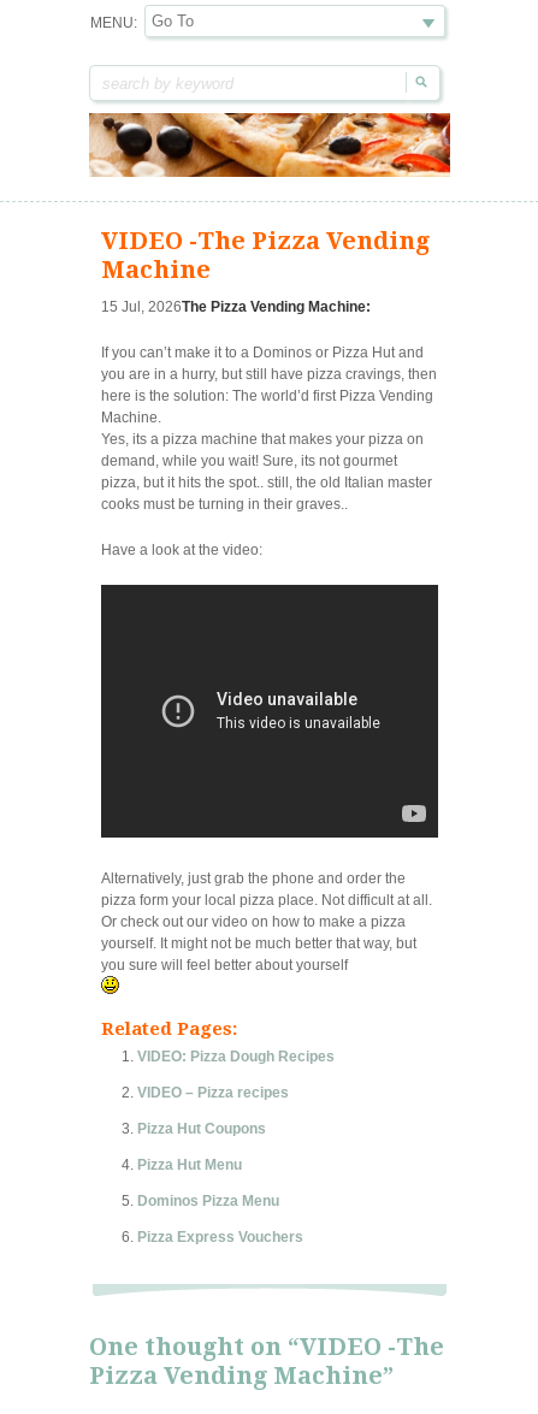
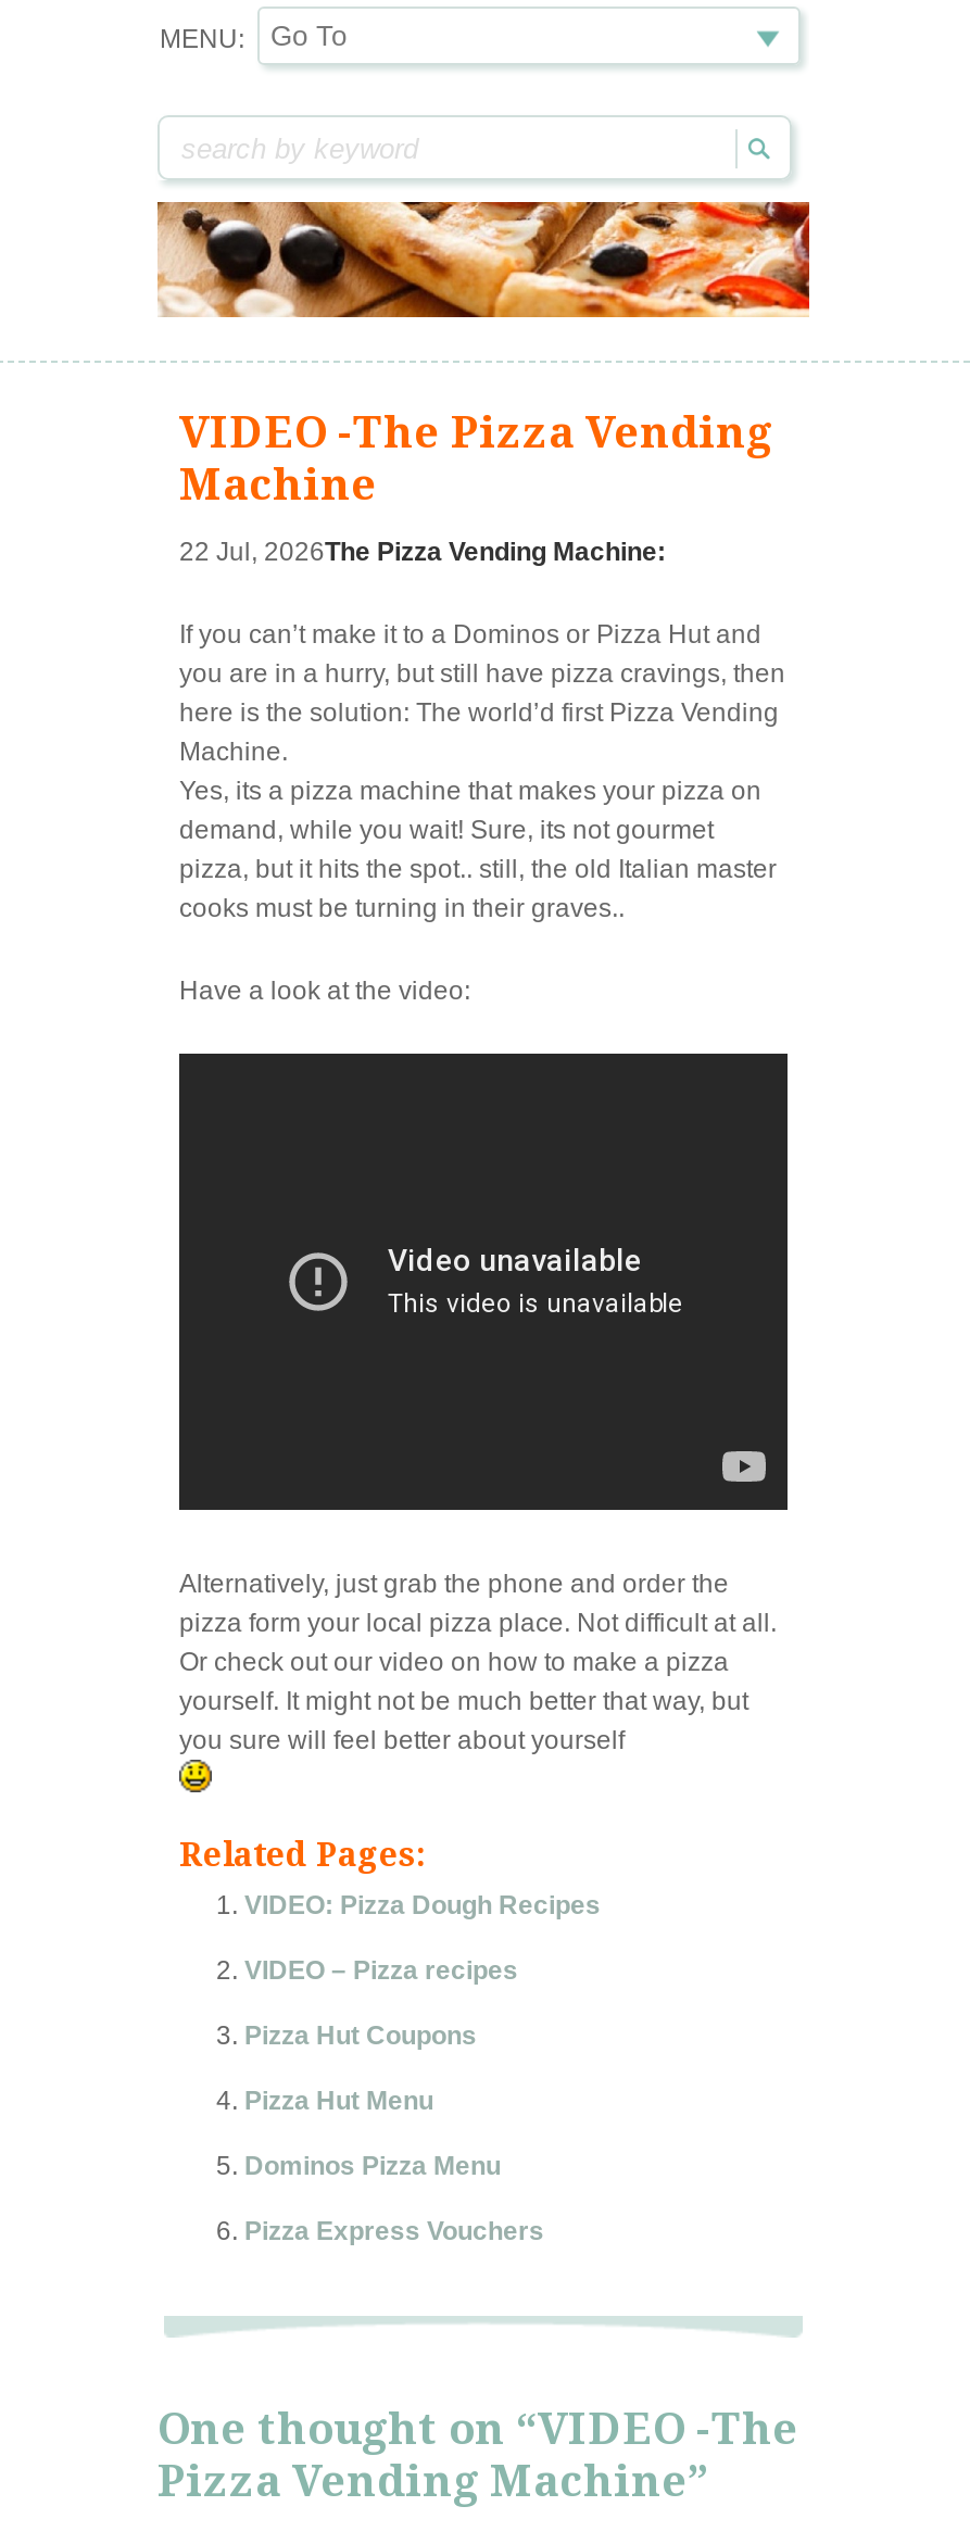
[101,298,371,315] 15 Jul, 2026The Pizza Vending Machine: -> [179,536,666,566] 22 Jul, 2026The Pizza Vending Machine:

